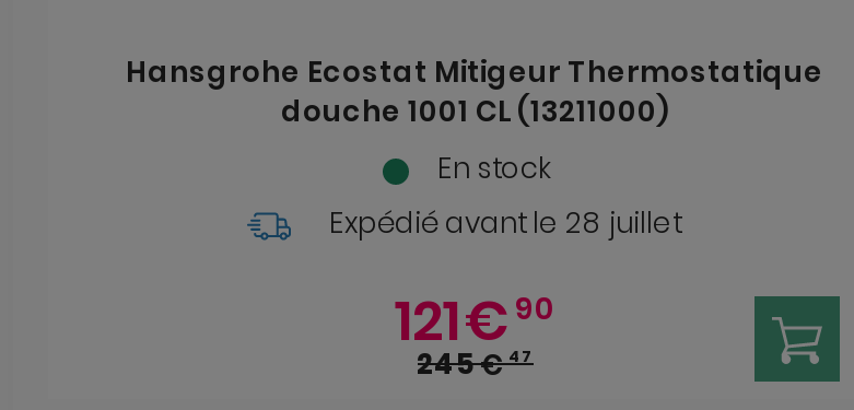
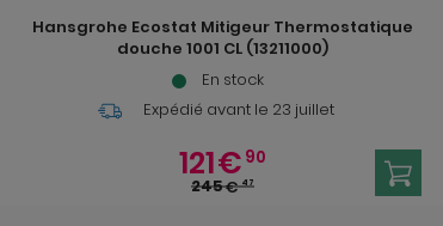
[323,203,681,245] Expédié avant le 28 juillet -> [140,99,334,121] Expédié avant le 23 juillet

